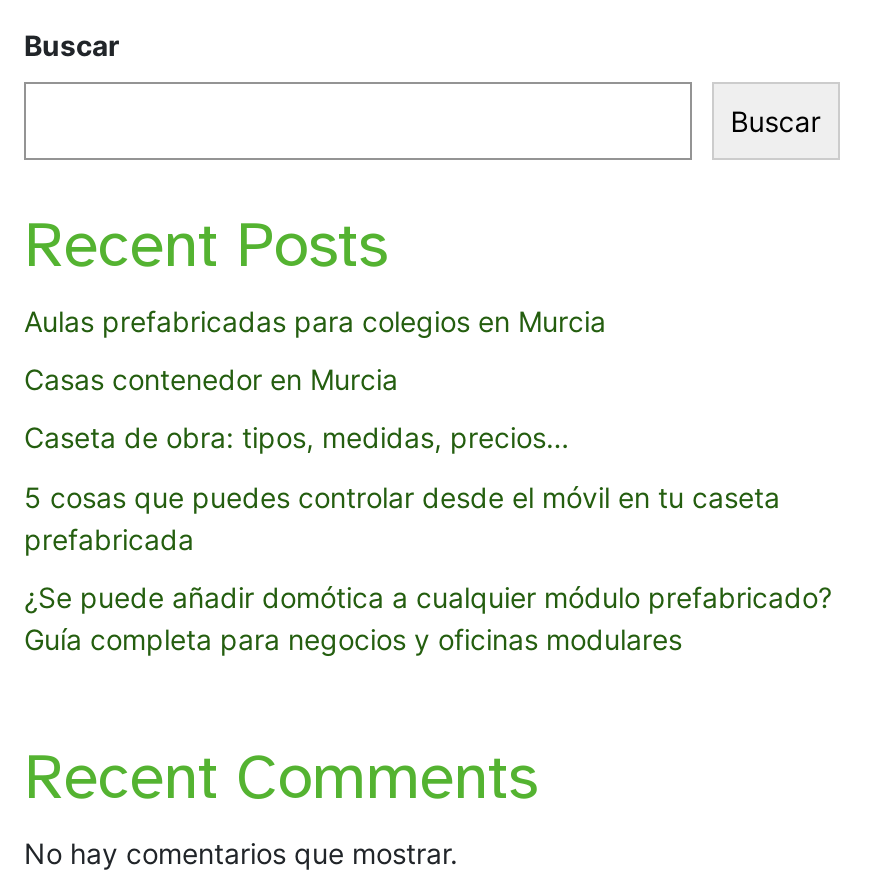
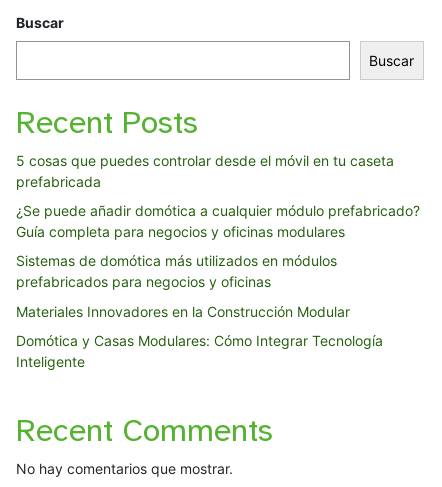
[24,303,606,455] Aulas prefabricadas para colegios en Murcia | Casas contenedor en Murcia | Caseta de obra: tipos, medidas, precios… -> none
moved [24,480,832,656] -> [16,152,420,240]: 5 cosas que puedes controlar desde el móvil en tu caseta | prefabricada | ¿Se puede añadir domótica a cualquier módulo prefabricado? | Guía completa para negocios y oficinas modulares
none -> [16,252,383,370] Sistemas de domótica más utilizados en módulos | prefabricados para negocios y oficinas | Materiales Innovadores en la Construcción Modular | Domótica y Casas Modulares: Cómo Integrar Tecnología | Inteligente

